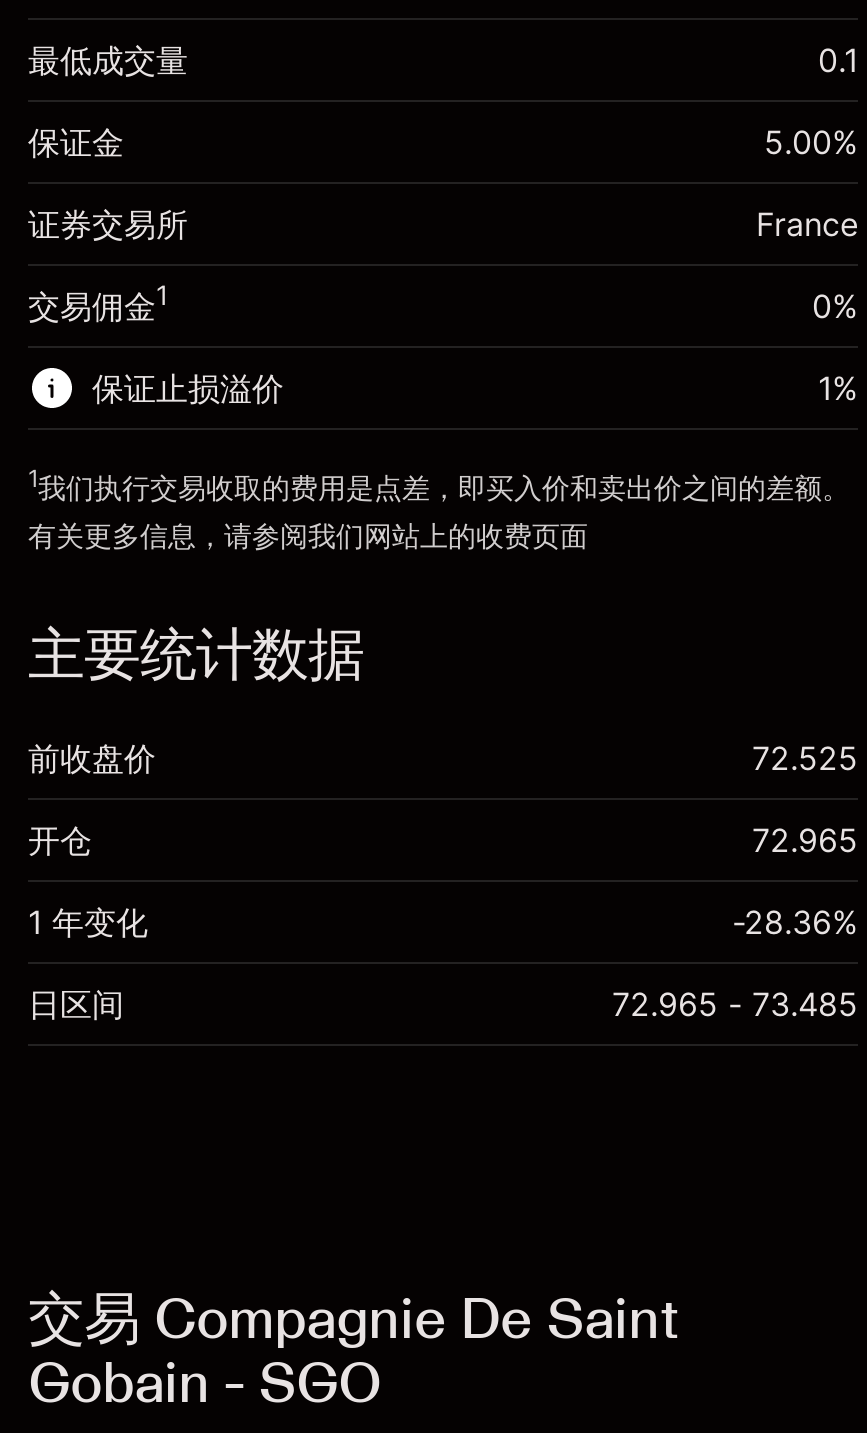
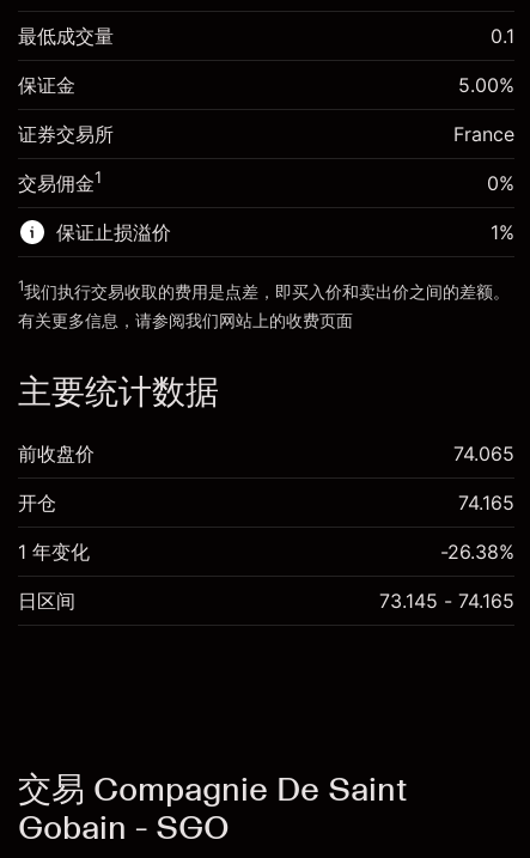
[752,738,858,778] 72.525 -> [453,442,514,465] 74.065
[752,820,858,860] 72.965 -> [458,491,514,515] 74.165
[732,902,858,942] -28.36% -> [440,540,514,564] -26.38%
[612,984,858,1024] 72.965 - 73.485 -> [379,589,514,613] 73.145 - 74.165

